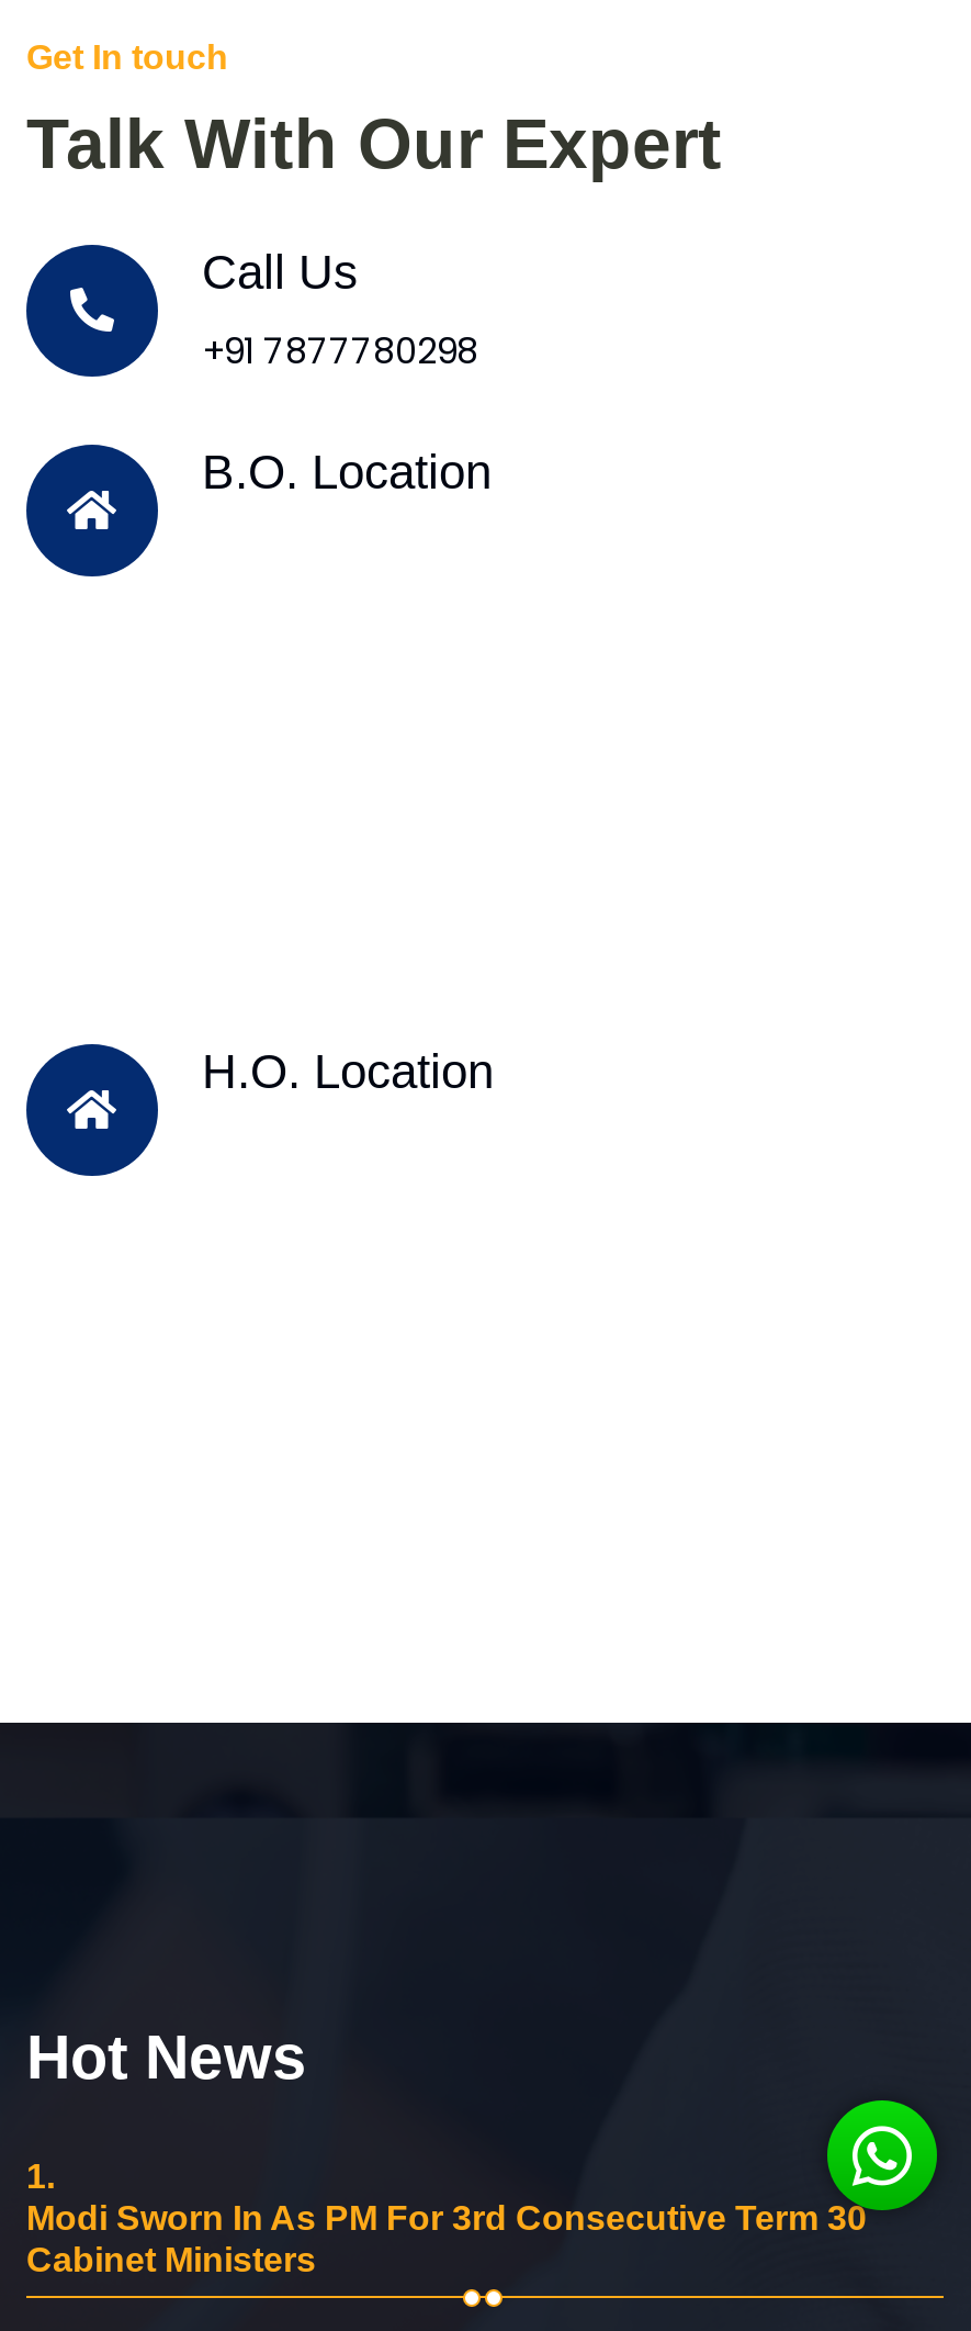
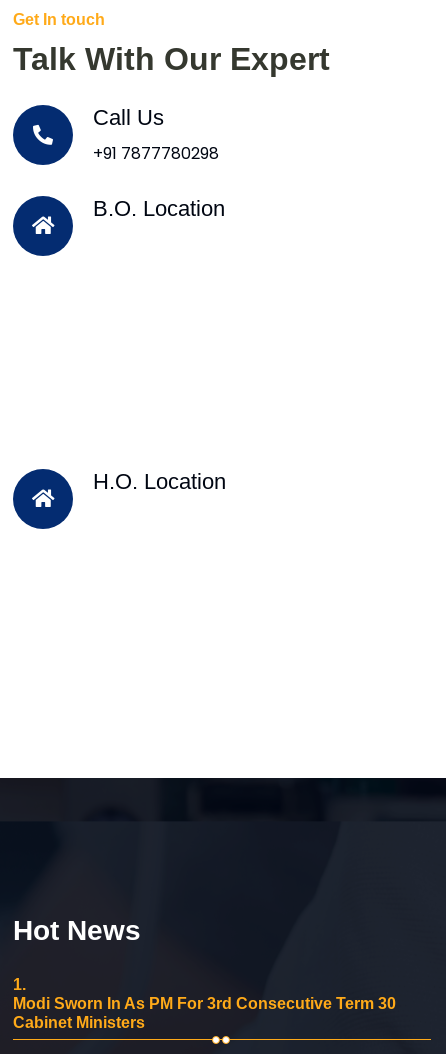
[825,2098,939,2212] [image] -> none

